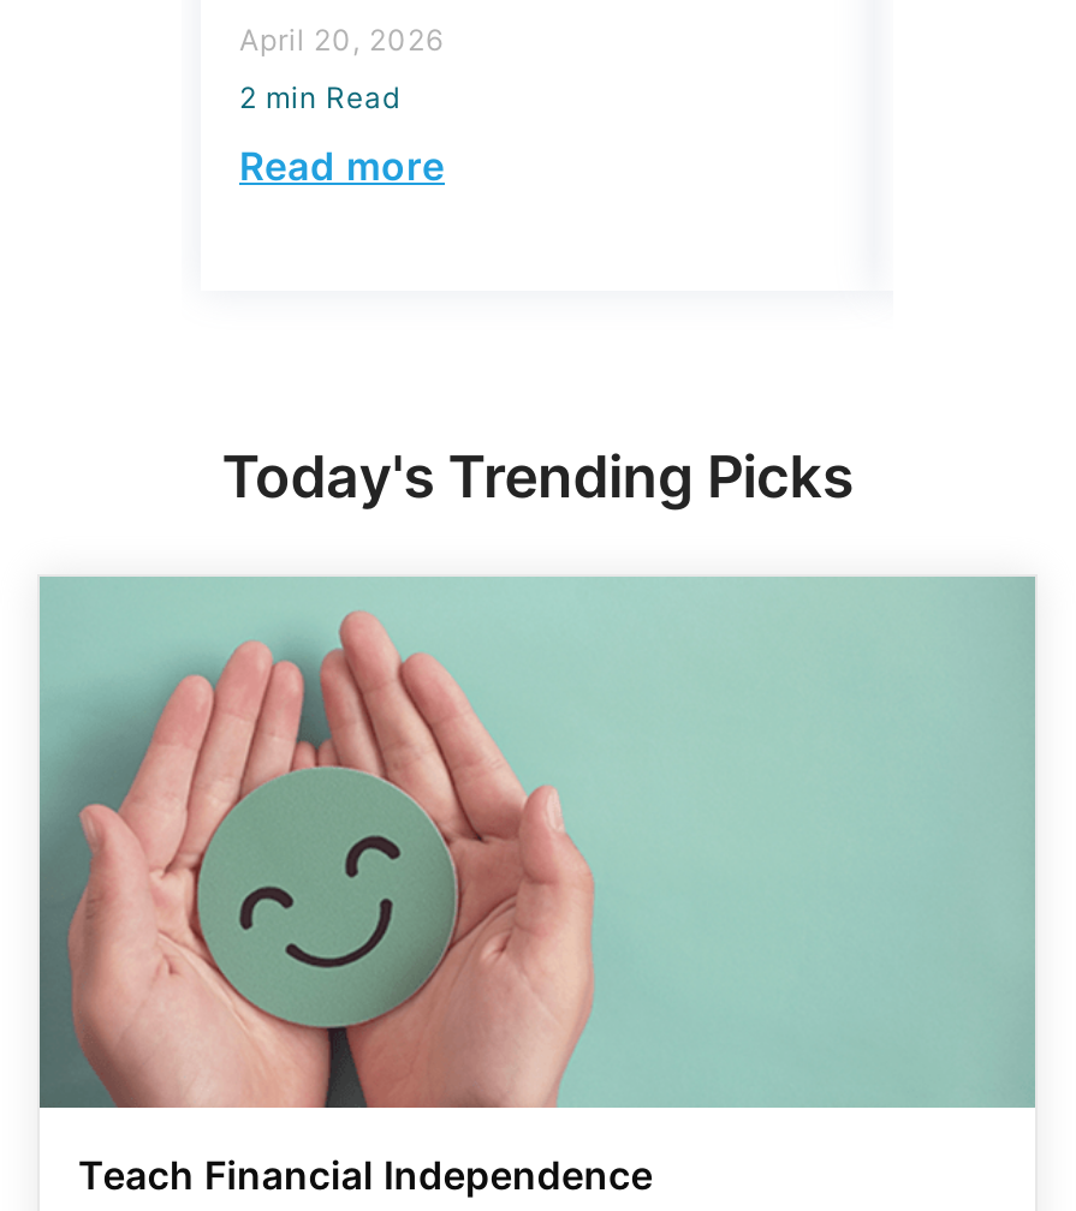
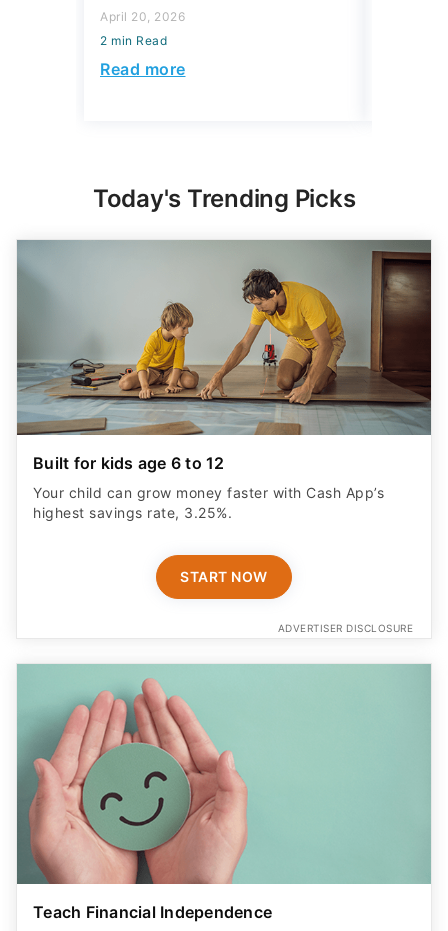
none -> [17,240,432,521] [image] | Built for kids age 6 to 12 | Your child can grow money faster with Cash App’s | highest savings rate, 3.25%.
none -> [180,568,413,634] START NOW | ADVERTISER DISCLOSURE

